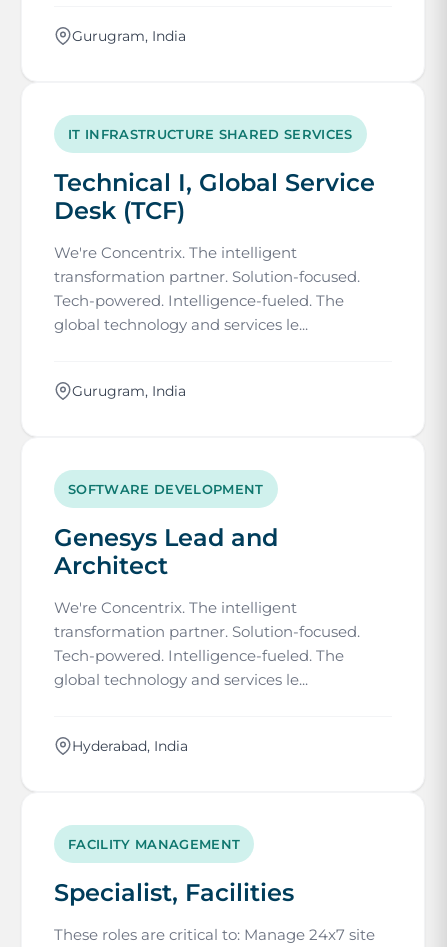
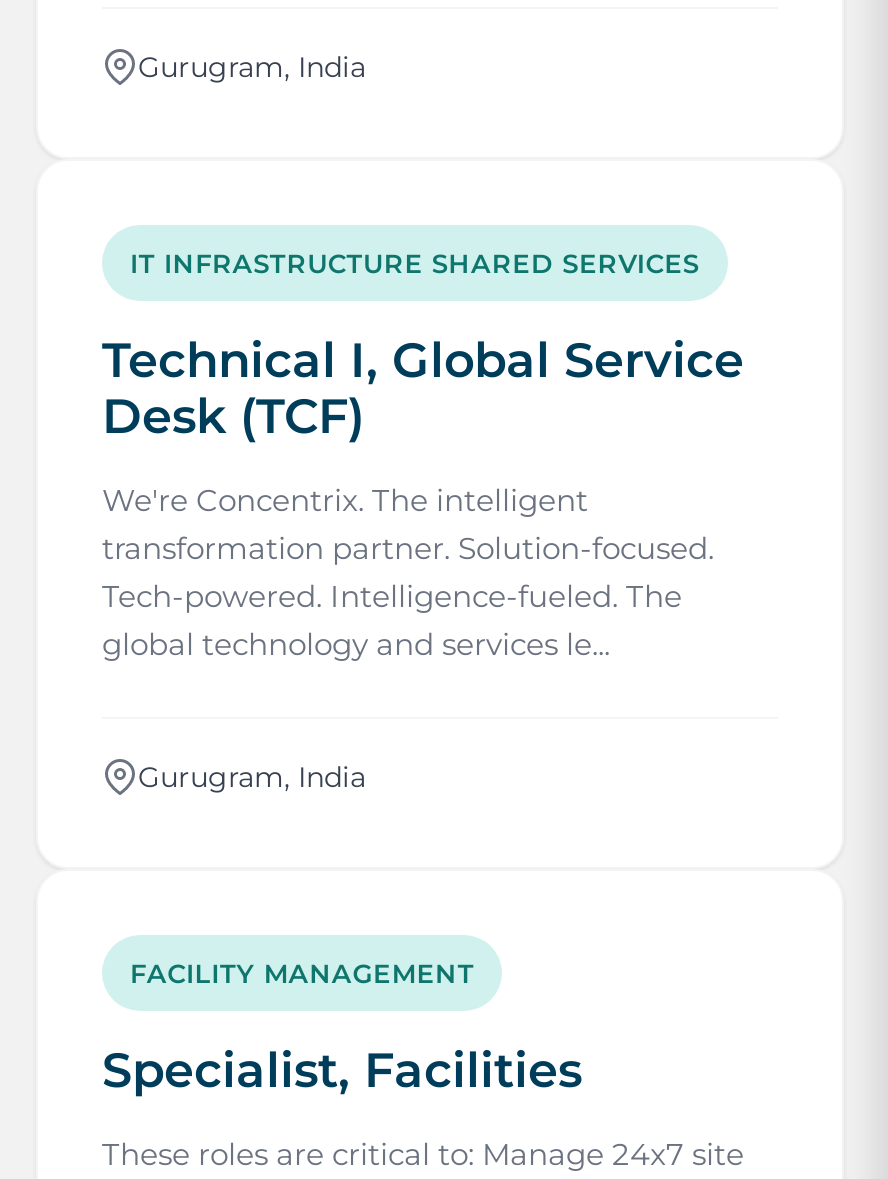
[54,481,360,689] SOFTWARE DEVELOPMENT | Genesys Lead and | Architect | We're Concentrix. The intelligent | transformation partner. Solution-focused. | Tech-powered. Intelligence-fueled. The | global technology and services le... -> none
[72,737,188,755] Hyderabad, India -> none

